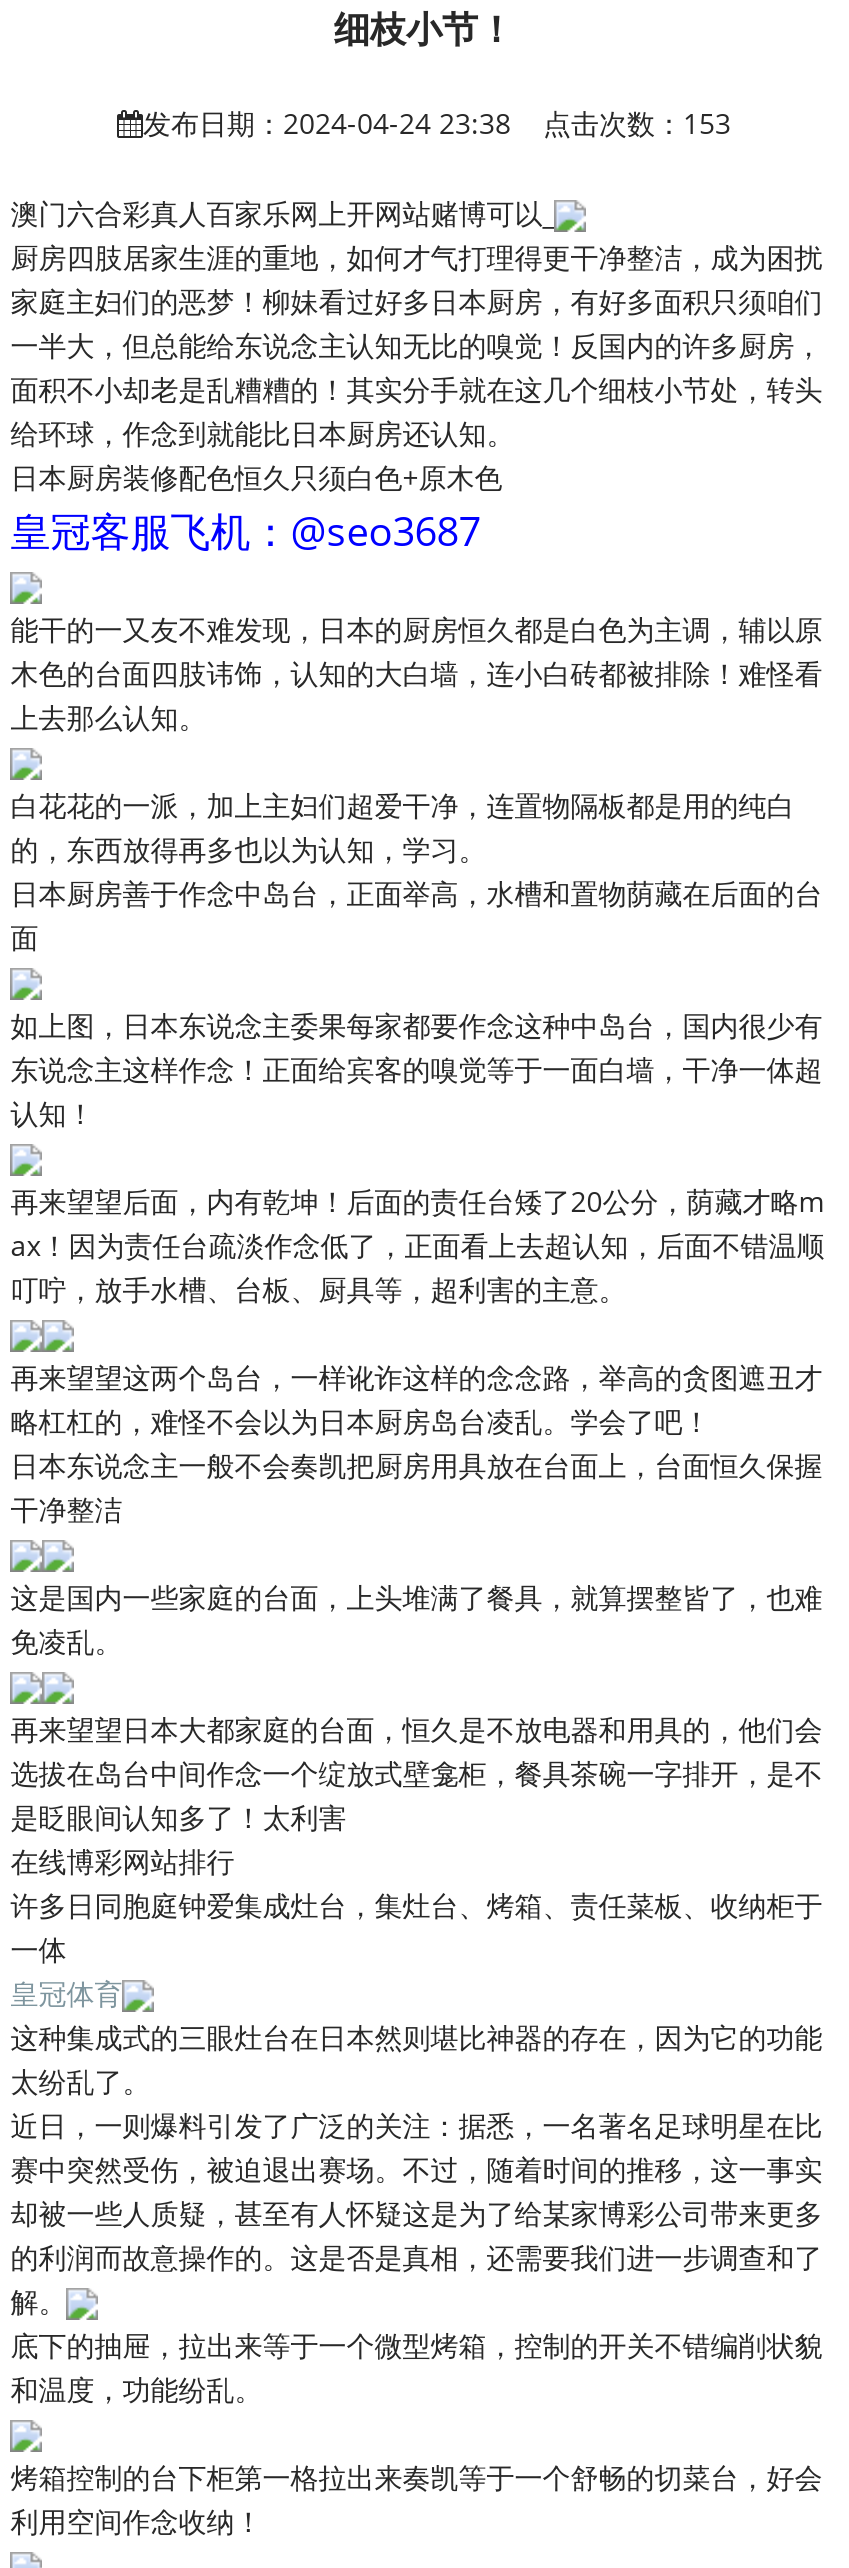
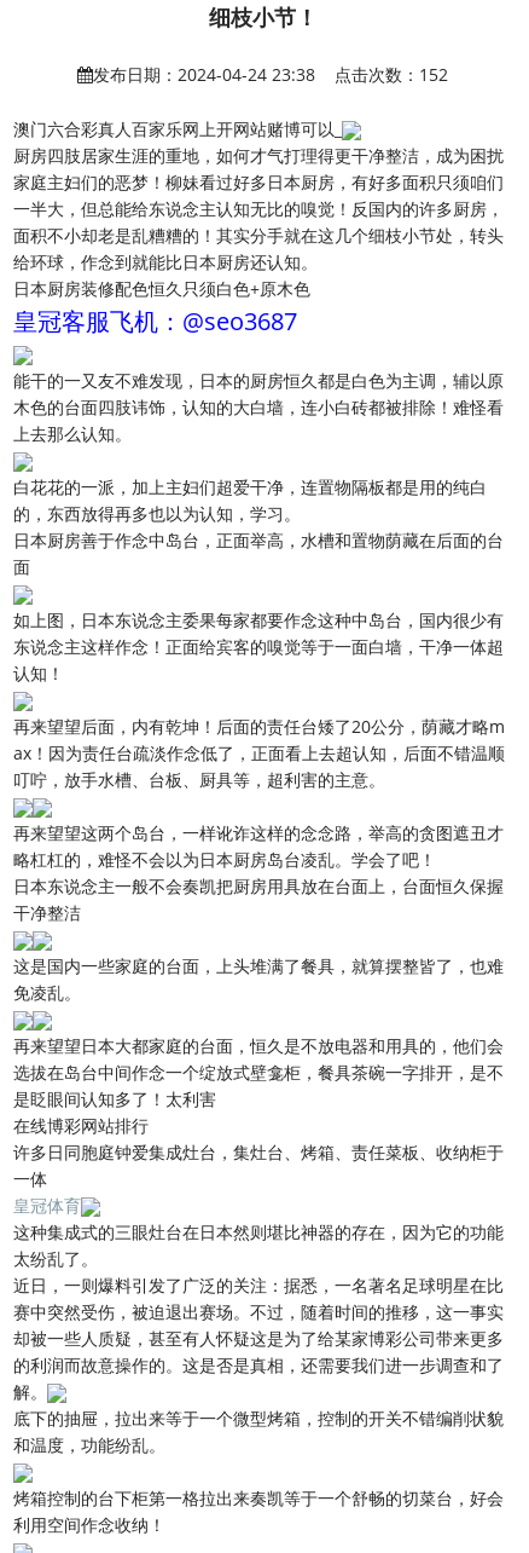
[143,104,731,142] 发布日期：2024-04-24 23:38 点击次数：153 -> [94,63,449,86] 发布日期：2024-04-24 23:38 点击次数：152

